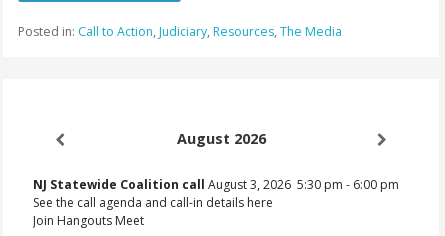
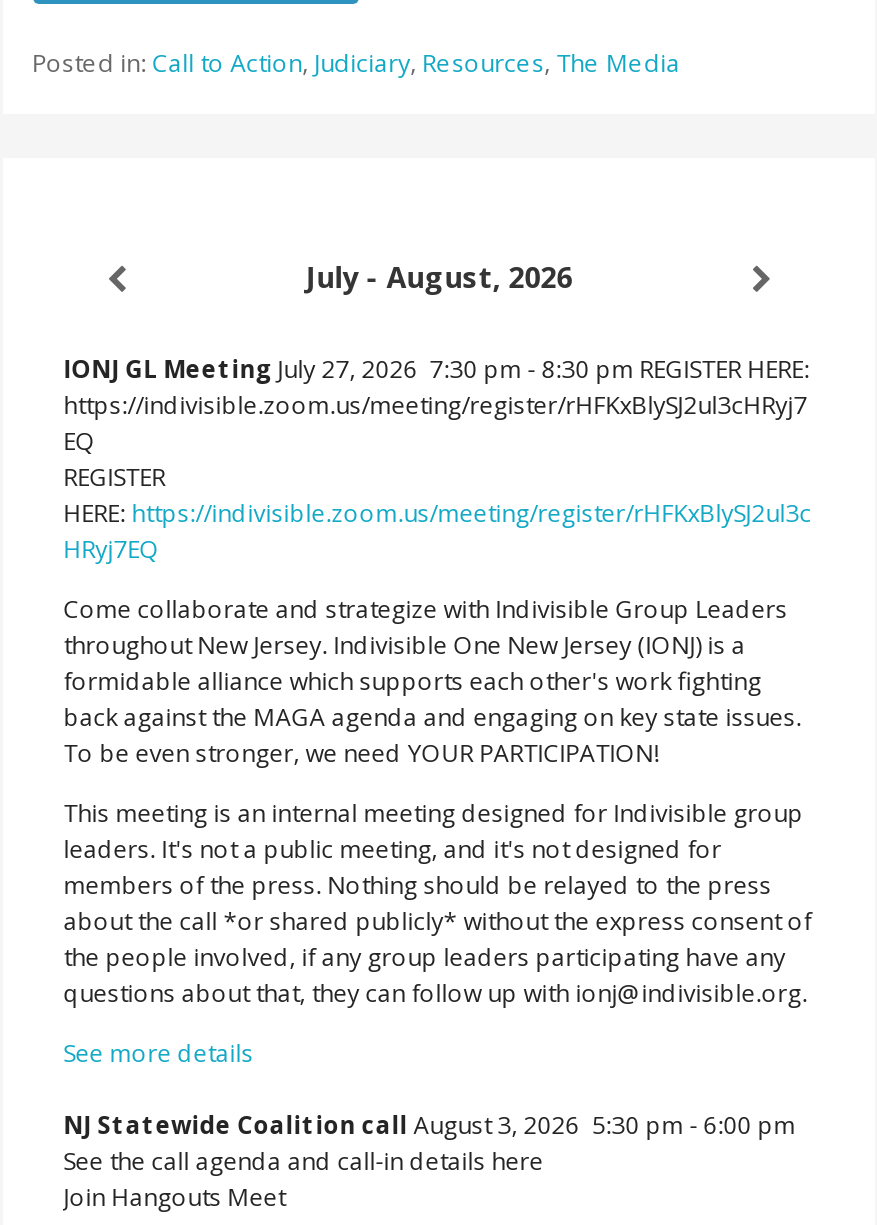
[177,129,266,148] August 2026 -> [63,257,811,1070] July - August, 2026 | IONJ GL Meeting July 27, 2026 7:30 pm - 8:30 pm REGISTER HERE: | https://indivisible.zoom.us/meeting/register/rHFKxBlySJ2ul3cHRyj7 | EQ | REGISTER | HERE: https://indivisible.zoom.us/meeting/register/rHFKxBlySJ2ul3c | HRyj7EQ | Come collaborate and strategize with Indivisible Group Leaders | throughout New Jersey. Indivisible One New Jersey (IONJ) is a | formidable alliance which supports each other's work fighting | back against the MAGA agenda and engaging on key state issues. | To be even stronger, we need YOUR PARTICIPATION! | This meeting is an internal meeting designed for Indivisible group | leaders. It's not a public meeting, and it's not designed for | members of the press. Nothing should be relayed to the press | about the call *or shared publicly* without the express consent of | the people involved, if any group leaders participating have any | questions about that, they can follow up with ionj@indivisible.org. | See more details

